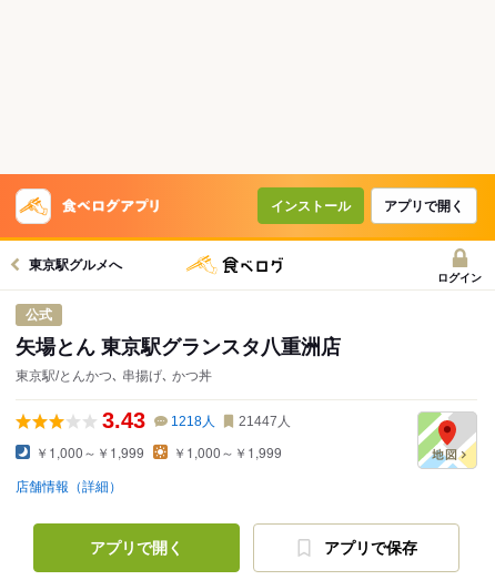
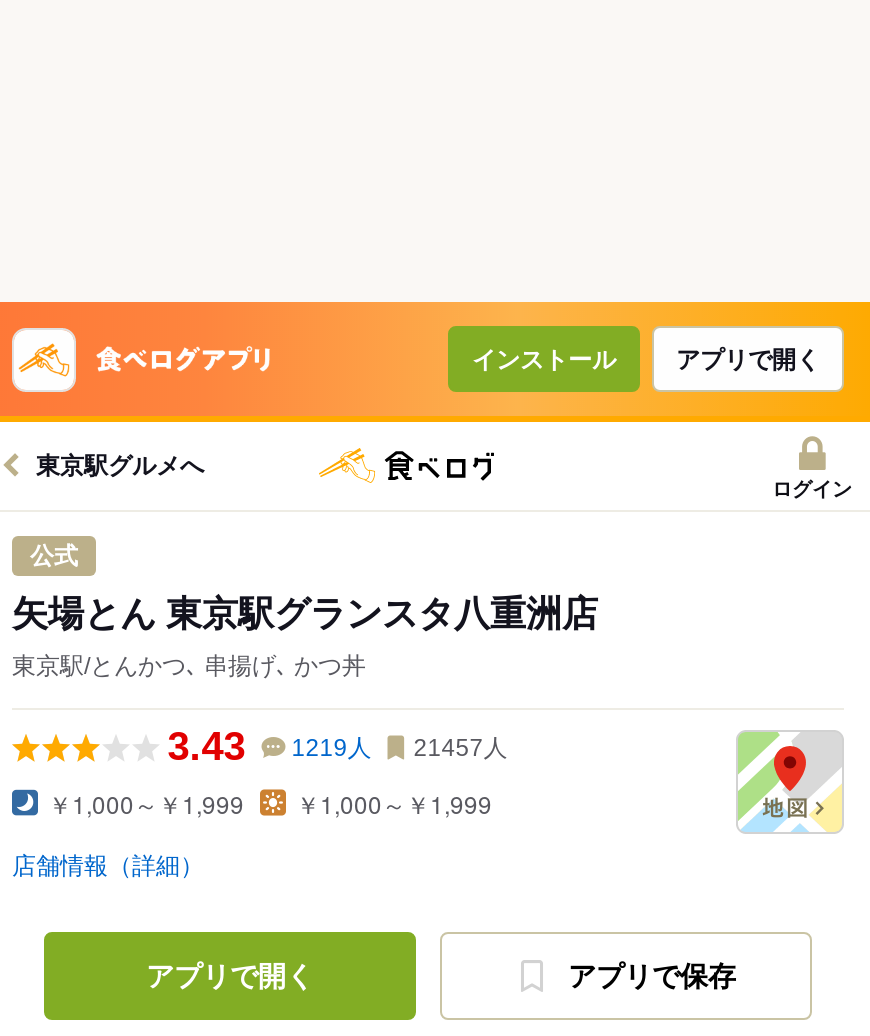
[171,414,215,429] 1218人 -> [292,734,372,762] 1219人
[238,414,291,429] 21447人 -> [414,734,508,762] 21457人

